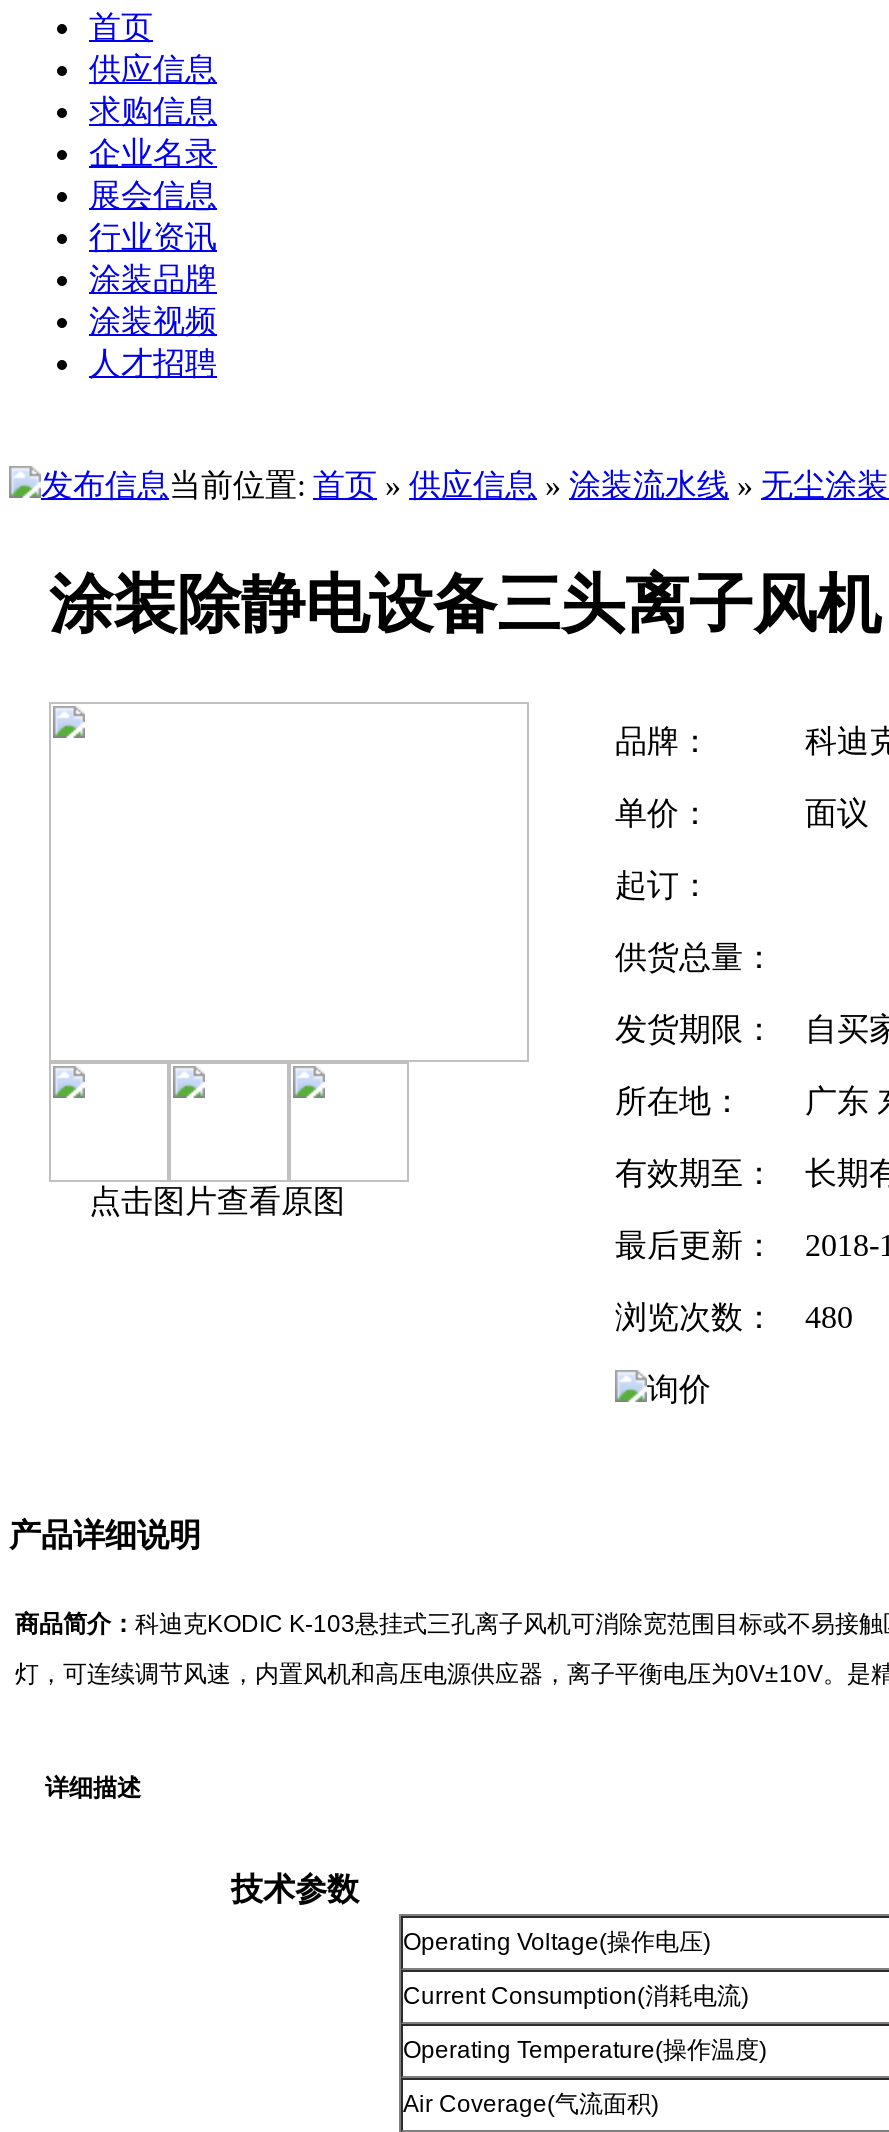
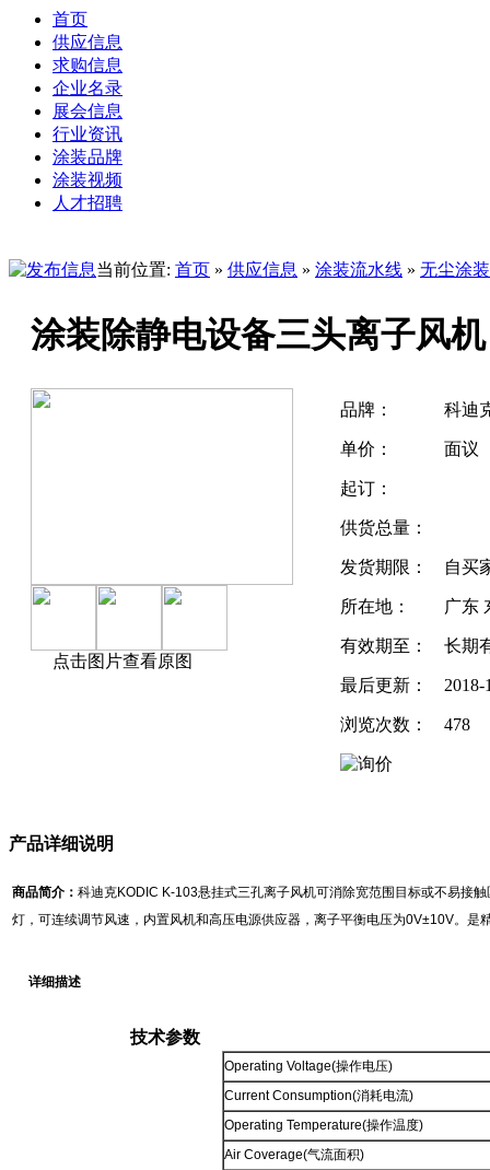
[615,1299,853,1333] 浏览次数： 480 -> [340,715,470,733] 浏览次数： 478

